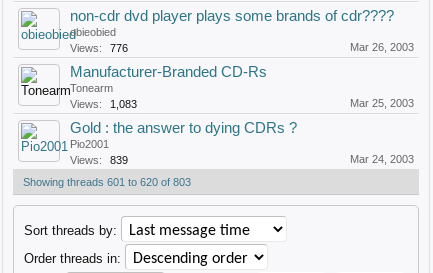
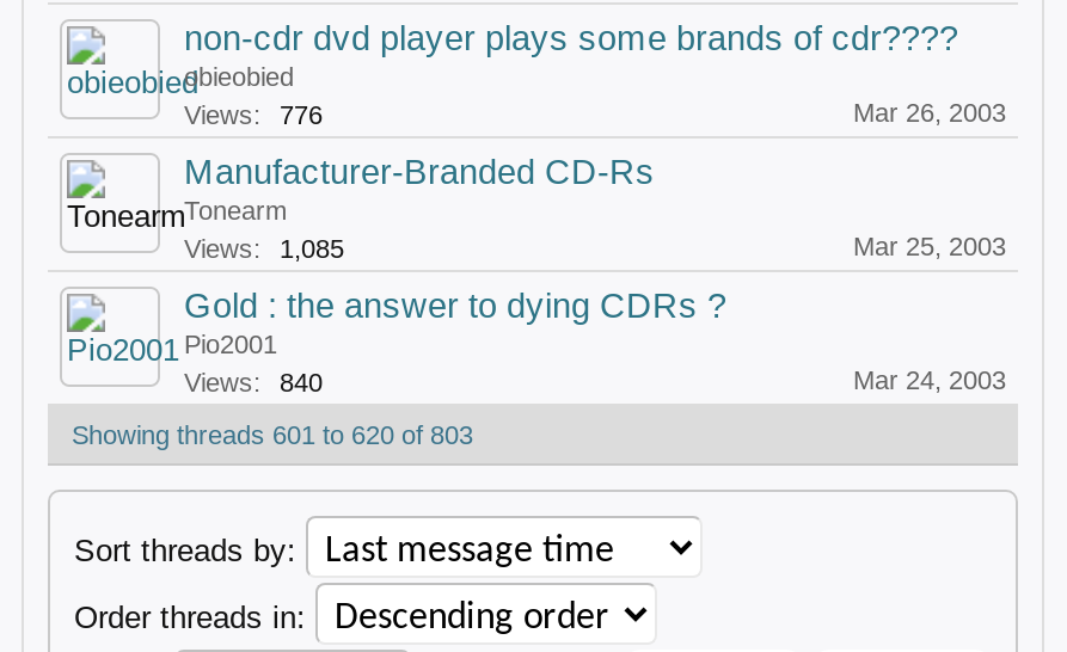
[70,98,137,110] Views: 1,083 -> [184,234,344,263] Views: 1,085
[70,154,128,166] Views: 839 -> [184,368,323,396] Views: 840

